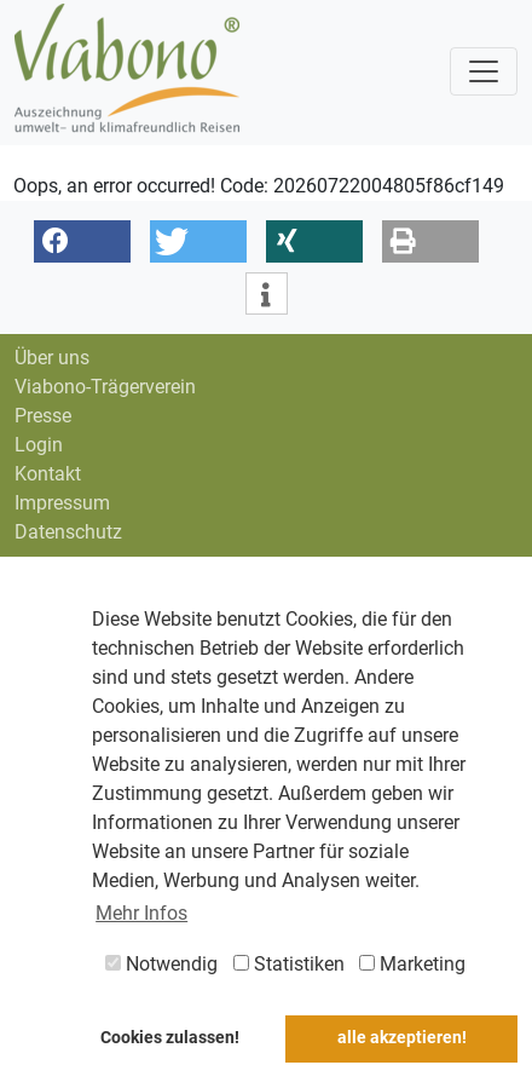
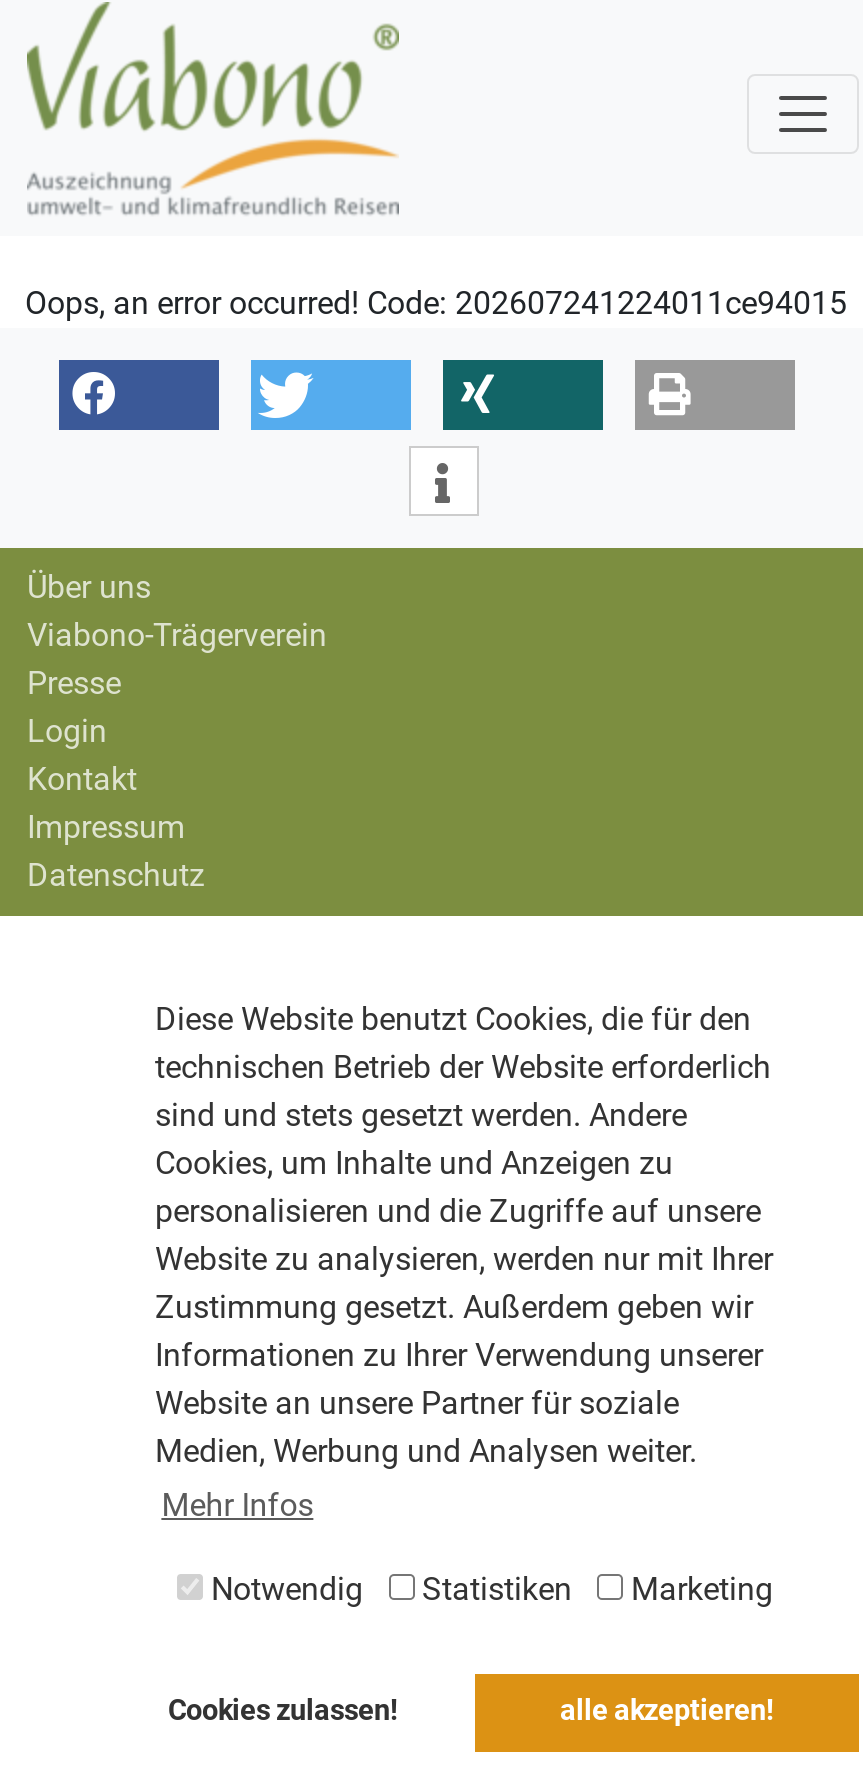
[13,174,504,197] Oops, an error occurred! Code: 20260722004805f86cf149 -> [25,284,847,322] Oops, an error occurred! Code: 202607241224011ce94015

